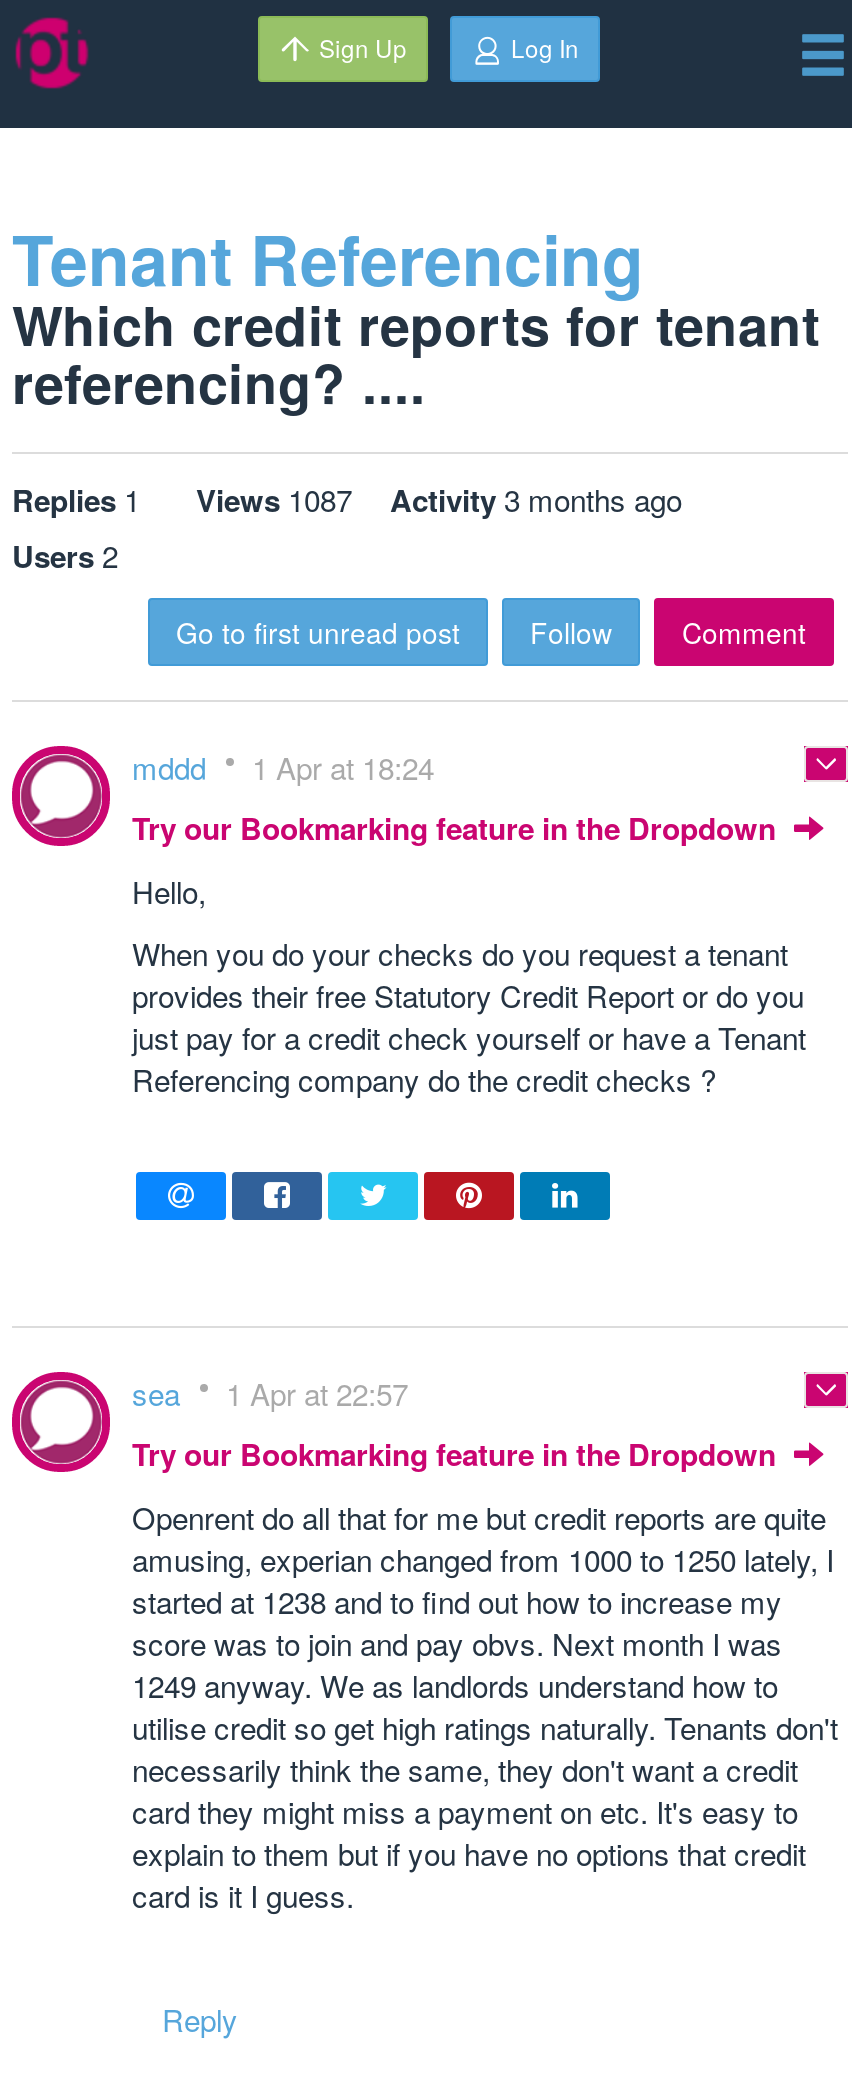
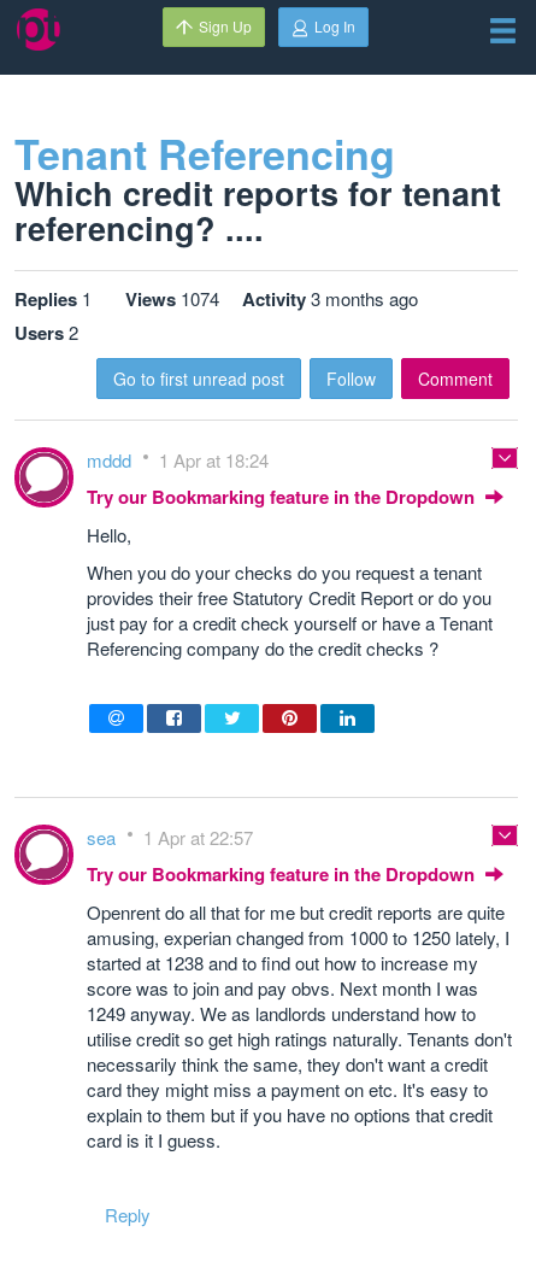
[12,478,682,522] Replies 1 Views 1087 Activity 3 months ago -> [14,286,418,312] Replies 1 Views 1074 Activity 3 months ago

